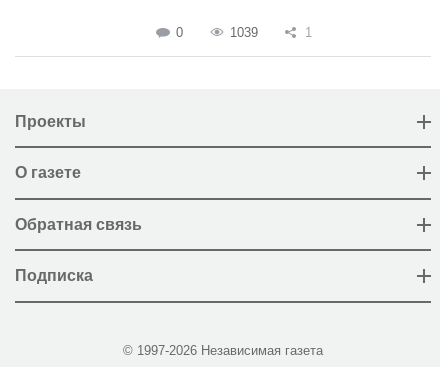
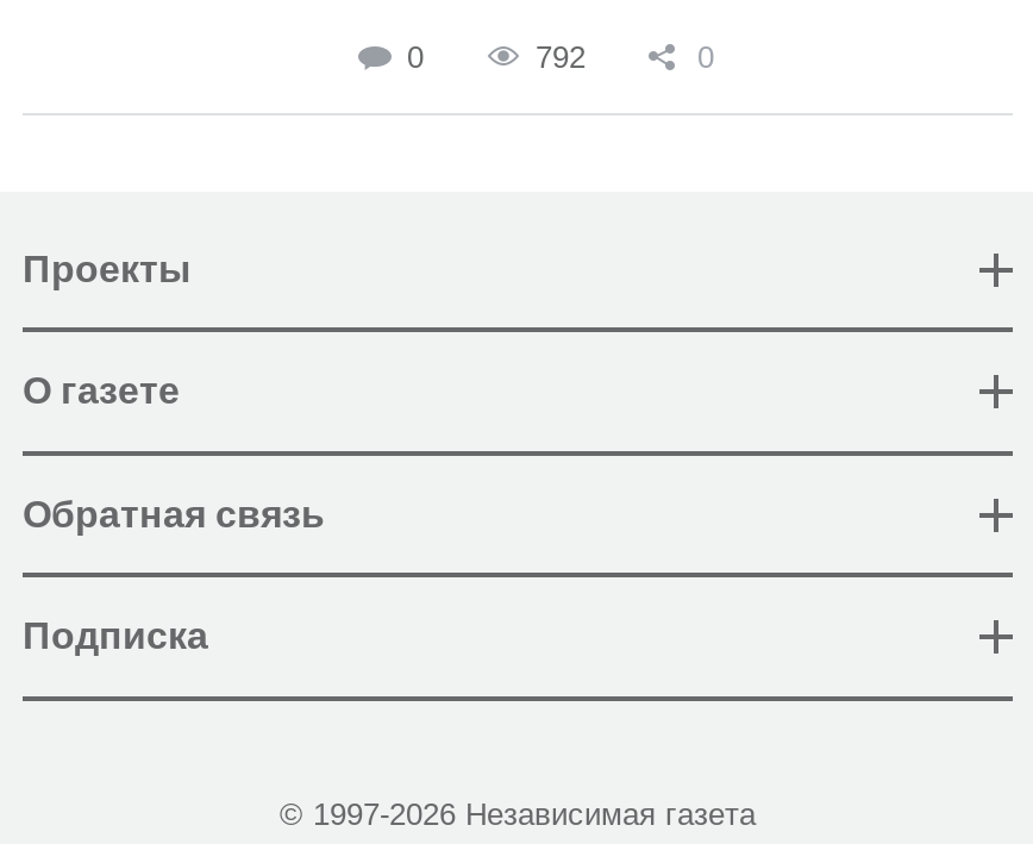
[230,25,258,40] 1039 -> [535,39,585,75] 792
[305,25,312,40] 1 -> [697,39,714,75] 0

